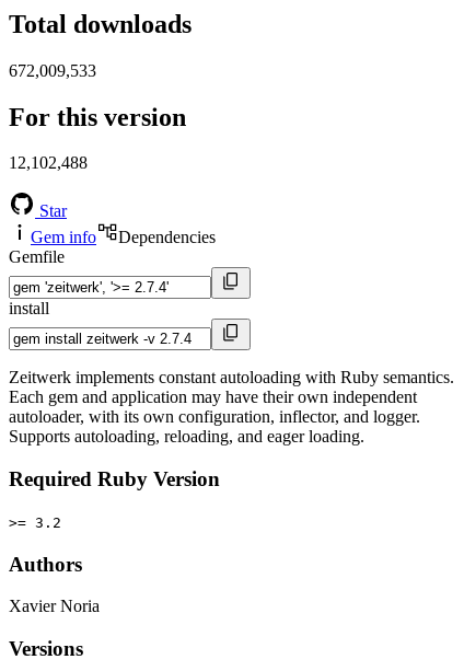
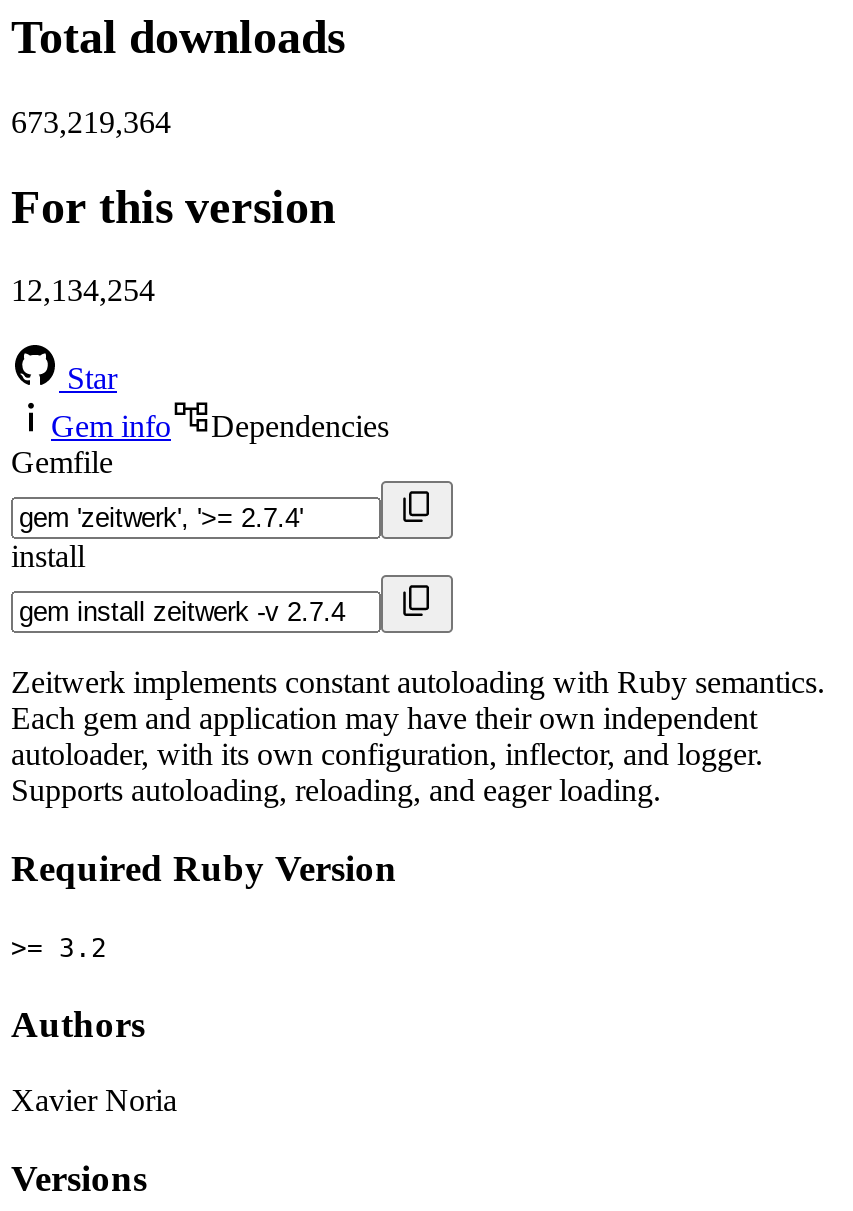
[9,61,96,79] 672,009,533 -> [11,104,171,138] 673,219,364
[9,154,88,172] 12,102,488 -> [11,274,155,308] 12,134,254

